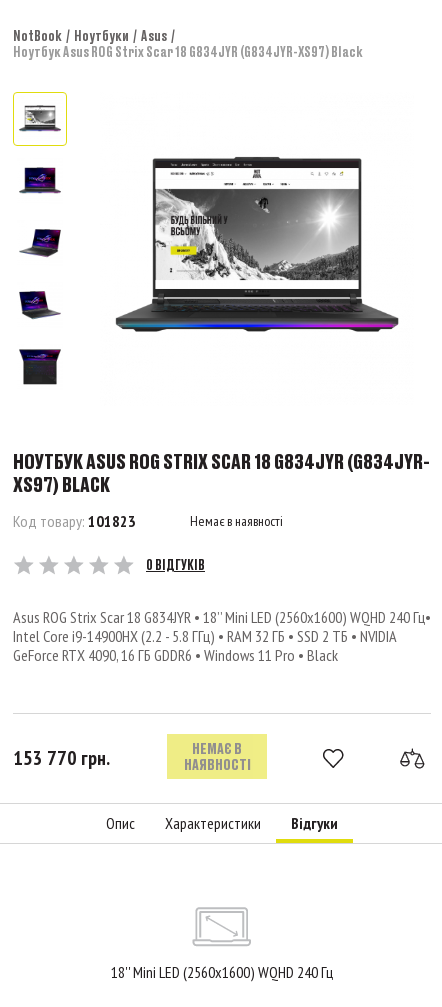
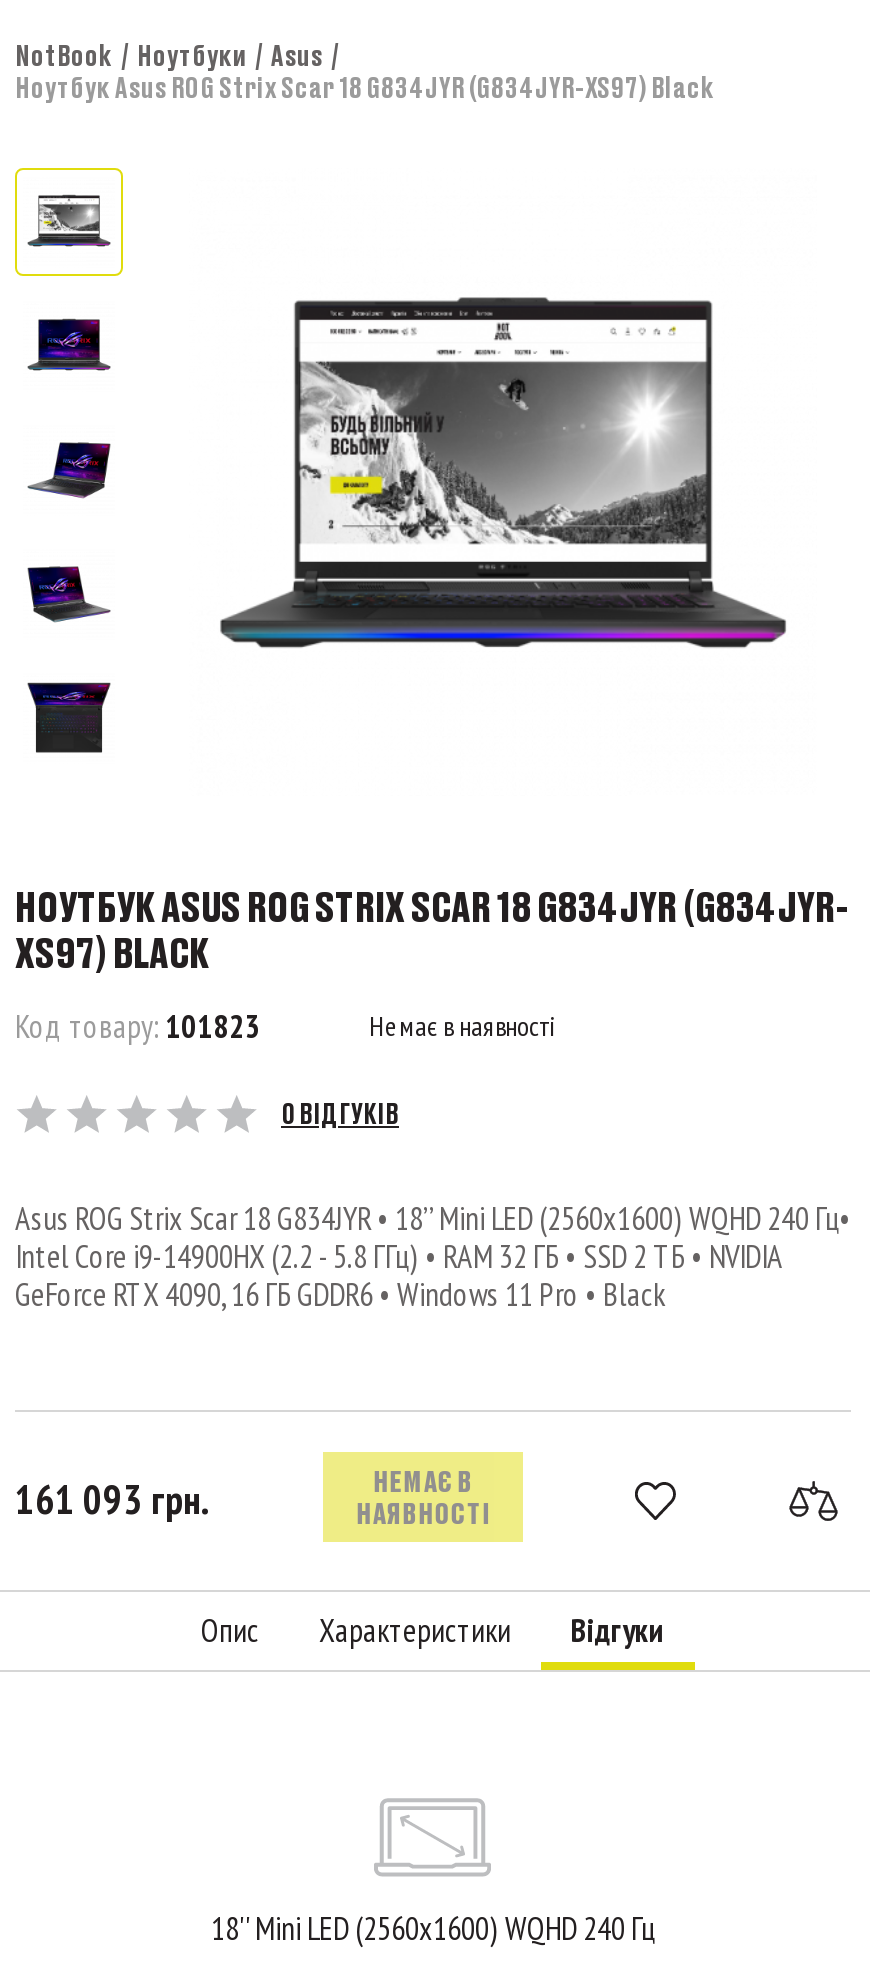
[13,745,110,771] 153 770 грн. -> [15,1474,209,1526] 161 093 грн.

